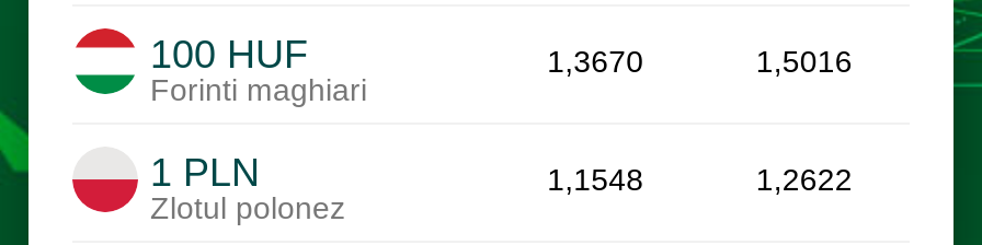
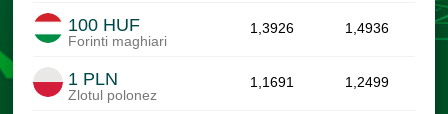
[547,44,644,79] 1,3670 -> [250,20,294,36] 1,3926
[756,44,852,79] 1,5016 -> [345,20,389,36] 1,4936
[547,162,644,197] 1,1548 -> [250,74,294,90] 1,1691
[756,162,852,197] 1,2622 -> [345,74,389,90] 1,2499

